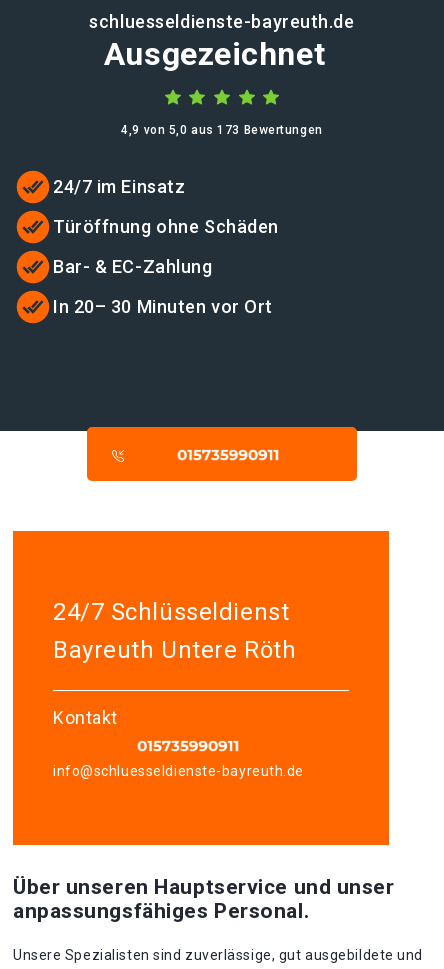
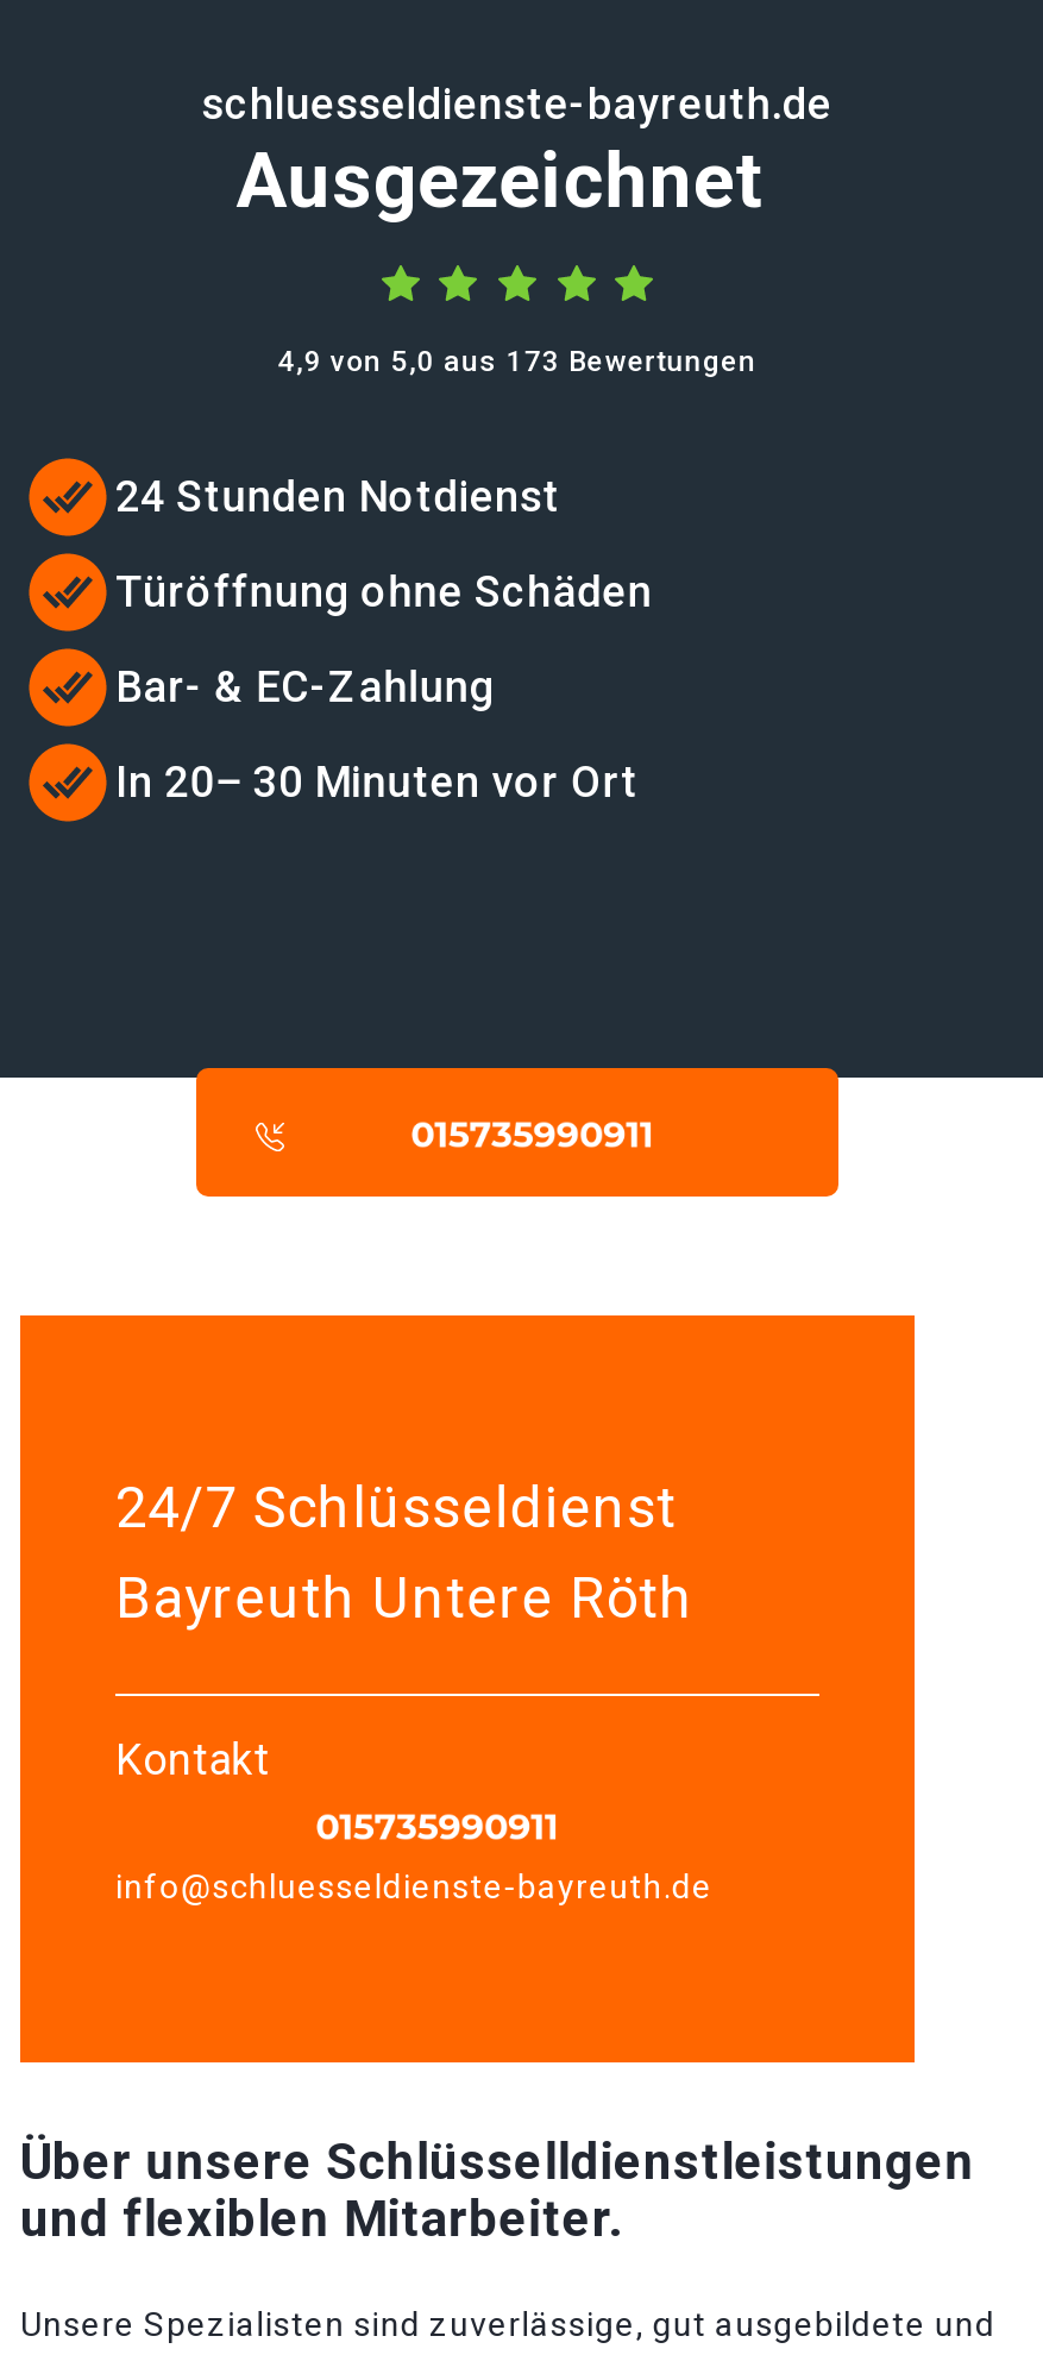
[53,176,185,197] 24/7 im Einsatz -> [115,471,561,521] 24 Stunden Notdienst
[13,875,395,923] Über unseren Hauptservice und unser | anpassungsfähiges Personal. -> [20,2134,975,2248] Über unsere Schlüsselldienstleistungen | und flexiblen Mitarbeiter.

